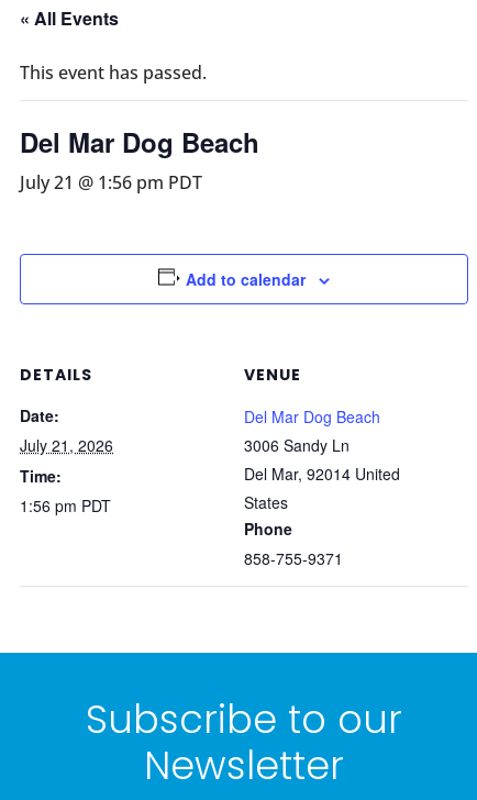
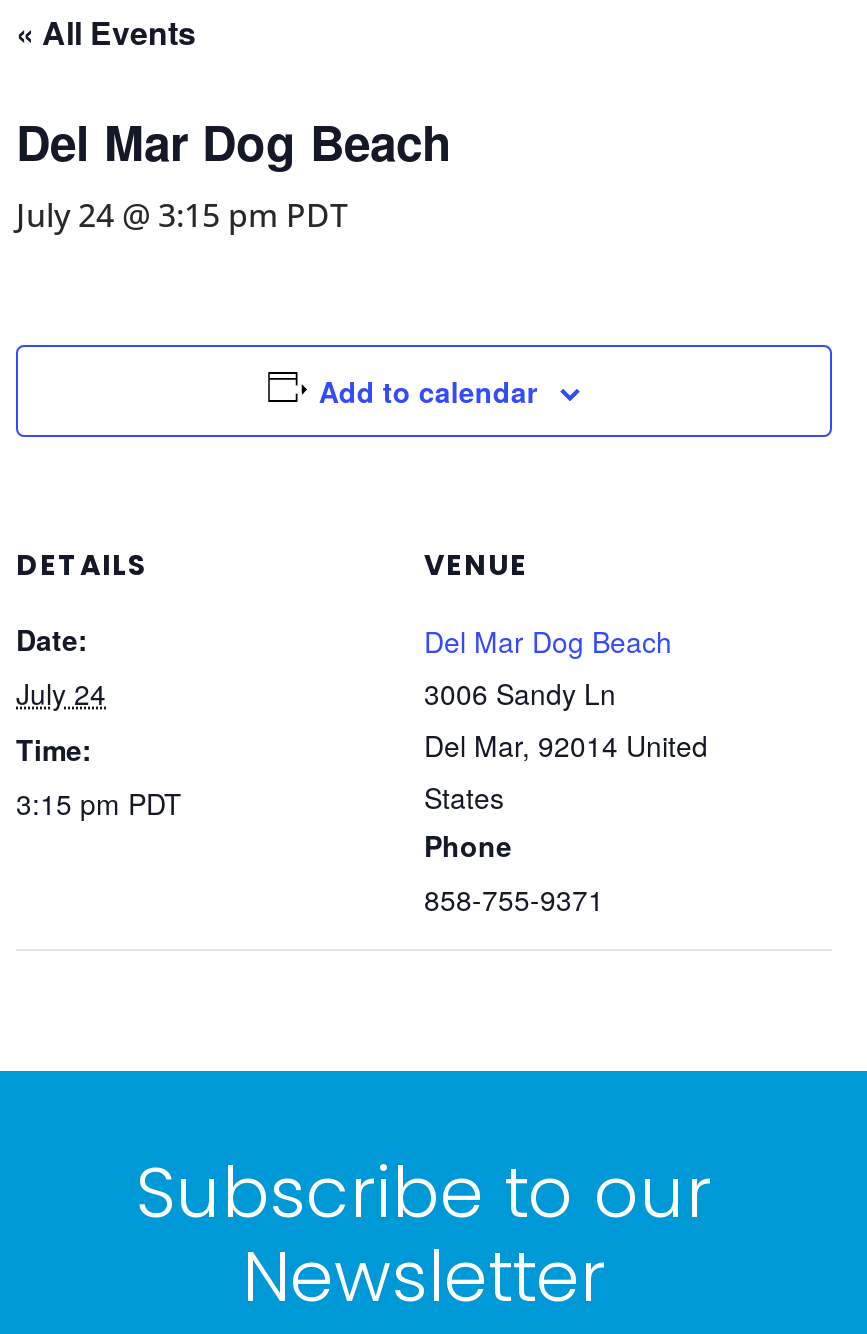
[20,60,207,85] This event has passed. -> none
[20,170,202,195] July 21 @ 1:56 pm PDT -> [16,193,348,237] July 24 @ 3:15 pm PDT
[20,434,113,456] July 21, 2026 -> [16,673,106,713] July 24
[20,495,111,516] 1:56 pm PDT -> [16,783,182,823] 3:15 pm PDT

